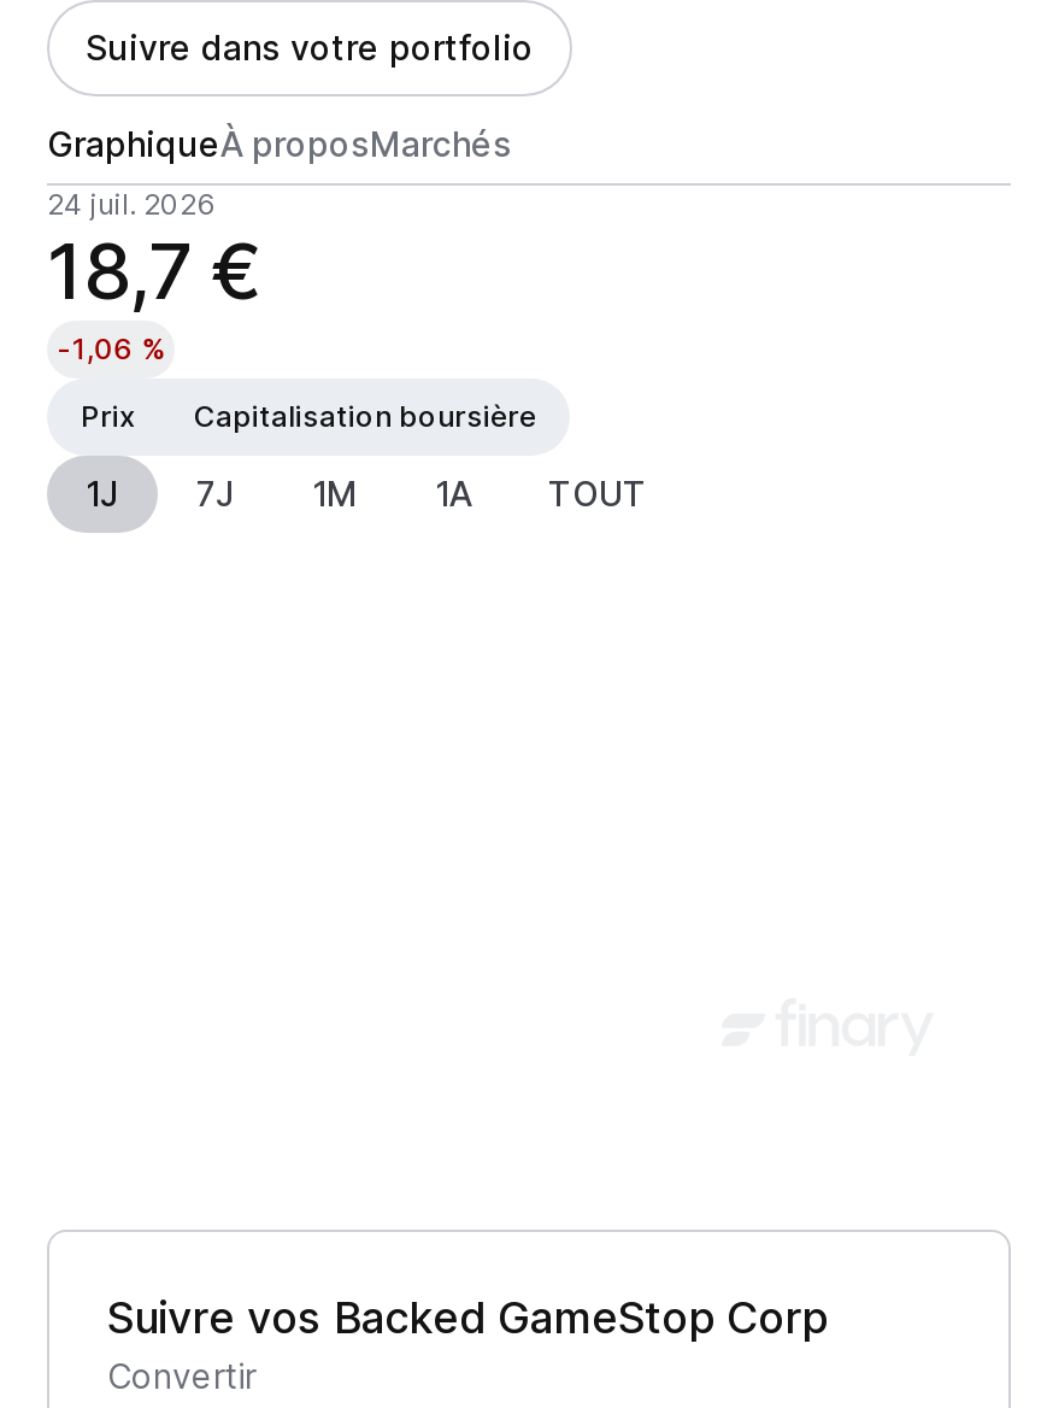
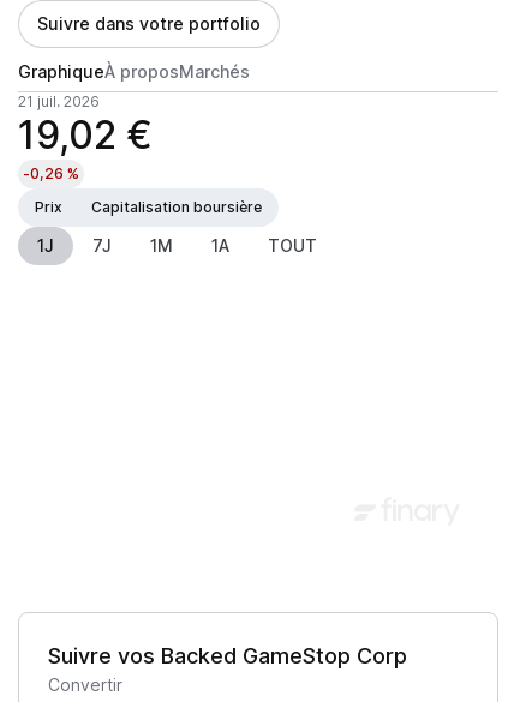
[47,186,216,222] 24 juil. 2026 -> [18,92,100,110] 21 juil. 2026
[47,224,264,318] 18,7 € -> [18,112,153,158] 19,02 €
[57,330,166,366] -1,06 % -> [23,164,80,182] -0,26 %

